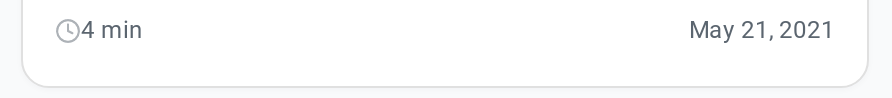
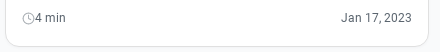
[689,15,835,43] May 21, 2021 -> [341,11,412,25] Jan 17, 2023

